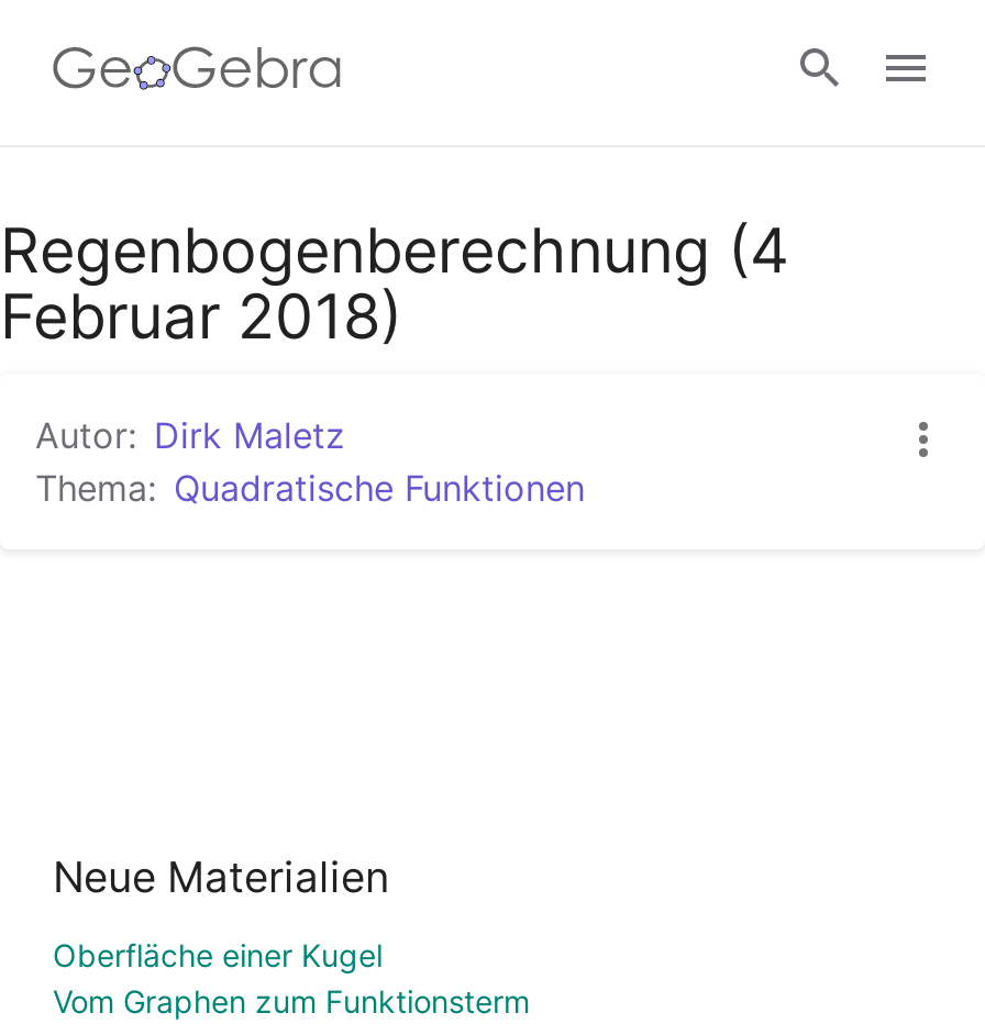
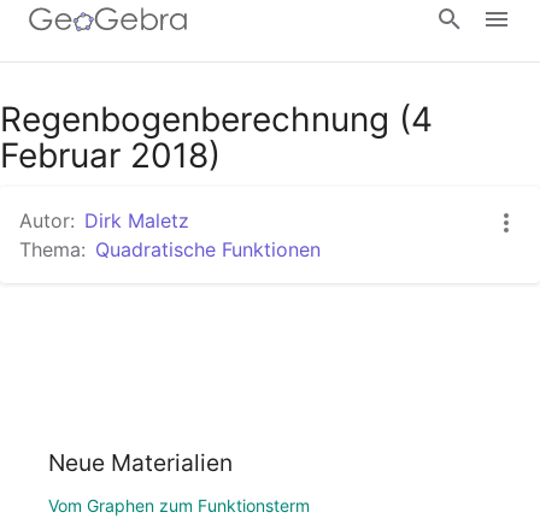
[53,936,383,973] Oberfläche einer Kugel -> none

